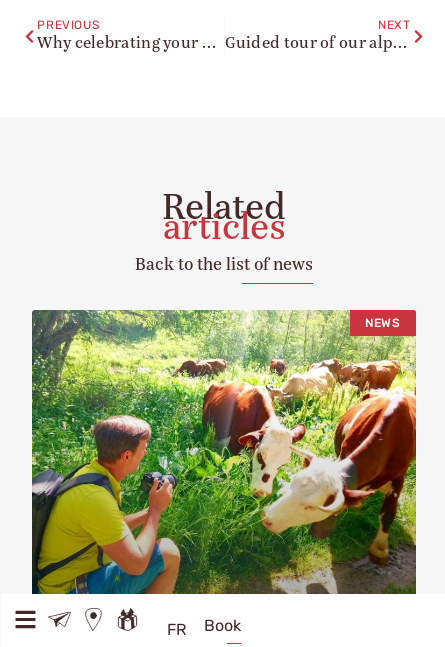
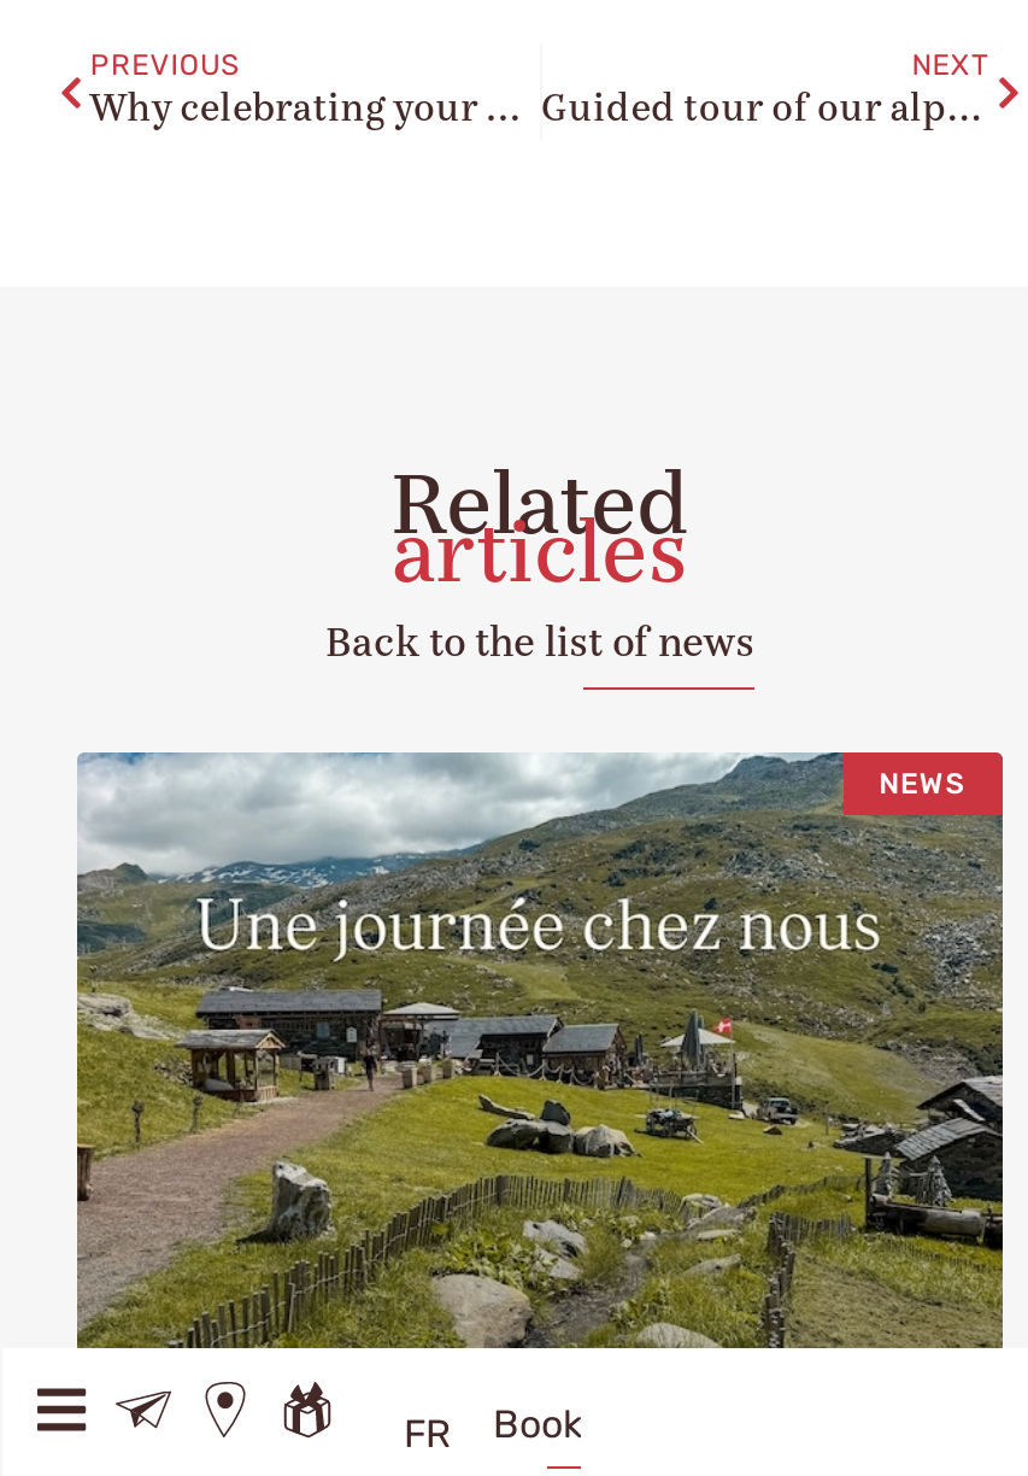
[31,309,417,595] [image] -> [75,750,1005,1351] [image]

